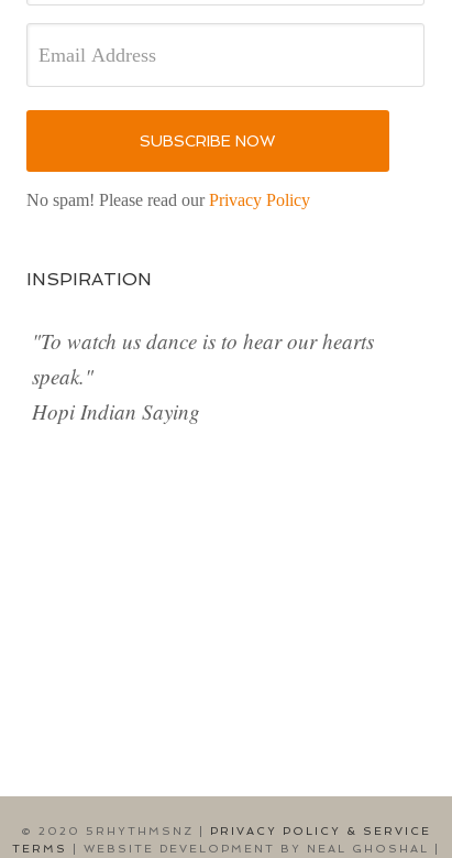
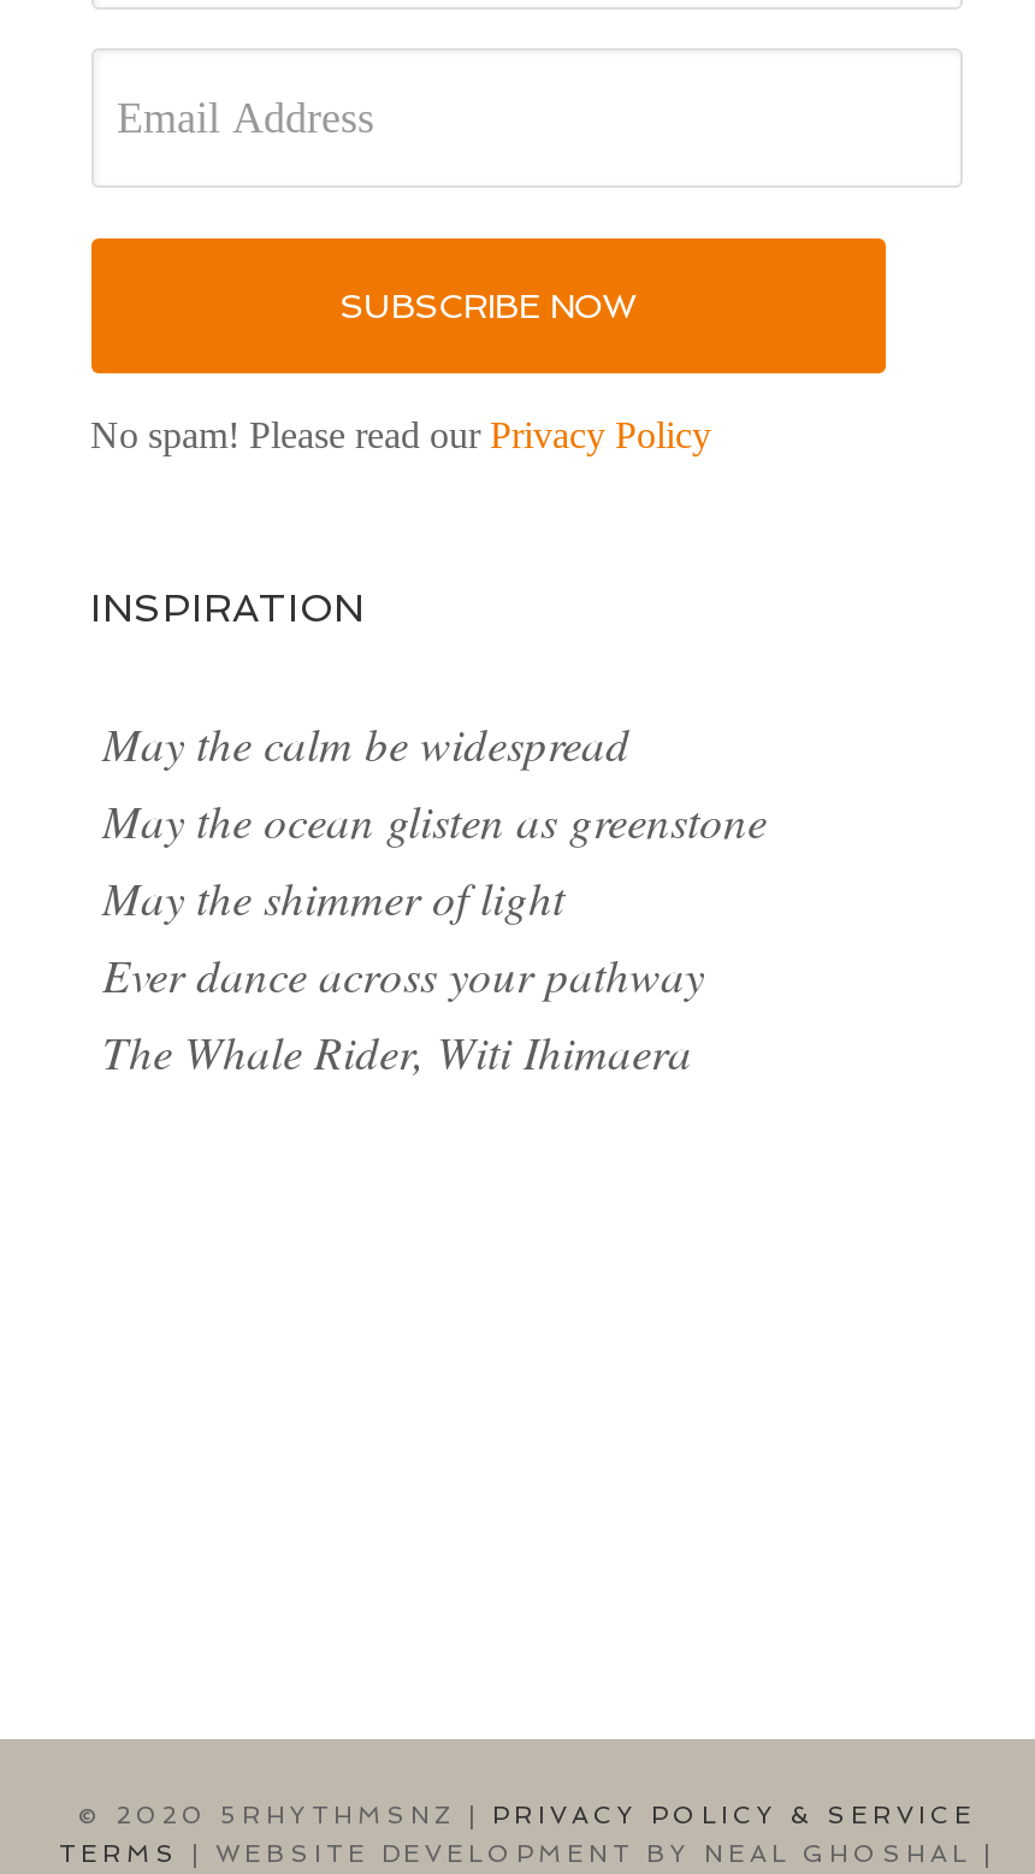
[31,327,373,425] "To watch us dance is to hear our hearts | speak." | Hopi Indian Saying -> [102,713,767,1082] May the calm be widespread | May the ocean glisten as greenstone | May the shimmer of light | Ever dance across your pathway | The Whale Rider, Witi Ihimaera

